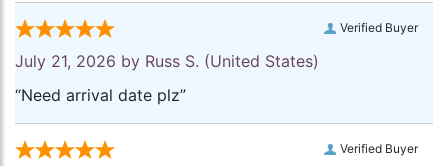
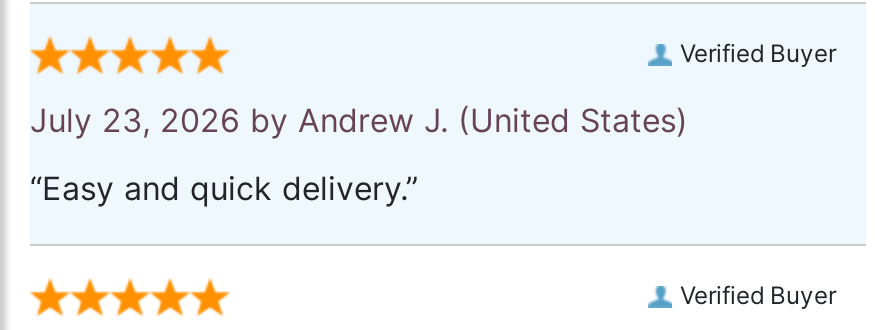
[15,51,319,71] July 21, 2026 by Russ S. (United States) -> [30,100,688,140] July 23, 2026 by Andrew J. (United States)
[15,85,186,105] “Need arrival date plz” -> [30,168,418,208] “Easy and quick delivery.”

